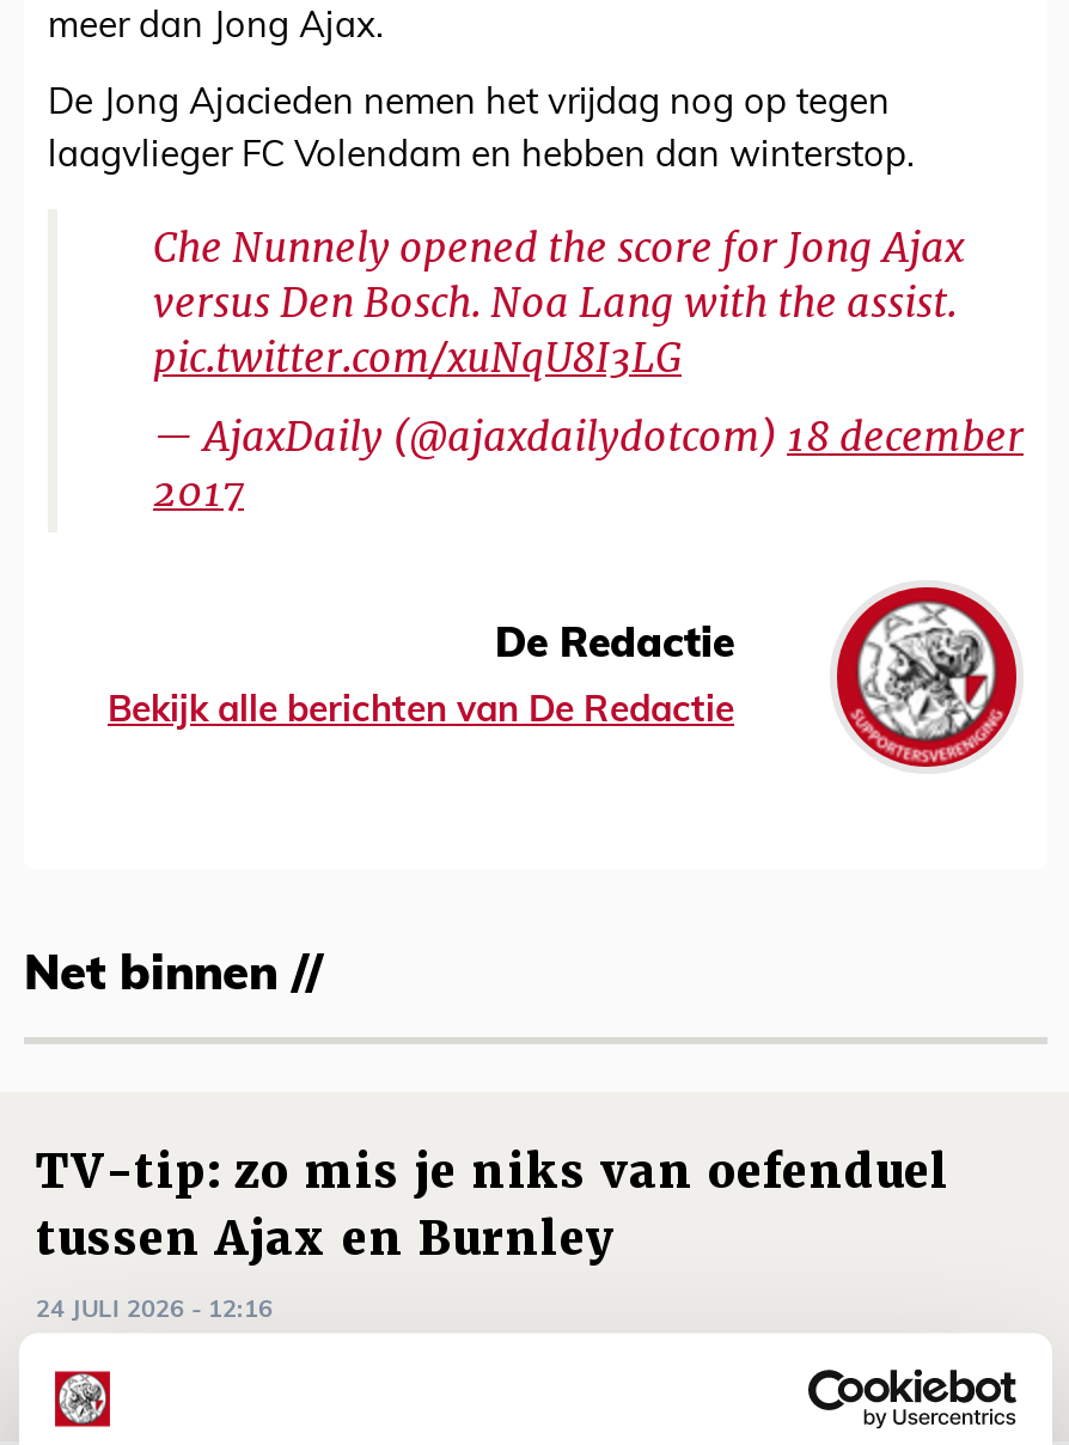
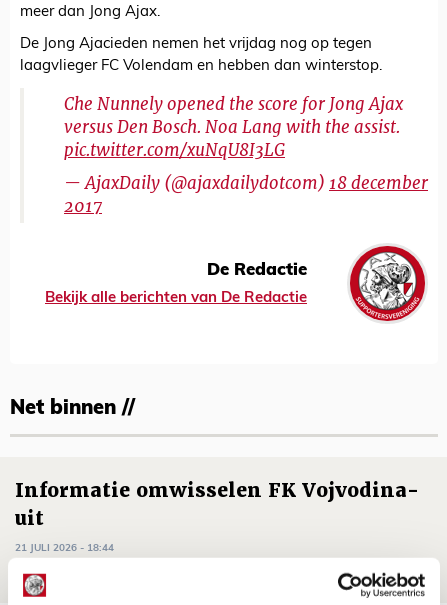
[36,1143,949,1269] TV-tip: zo mis je niks van oefenduel | tussen Ajax en Burnley -> [15,478,419,531] Informatie omwisselen FK Vojvodina- | uit
[36,1297,273,1323] 24 JULI 2026 - 12:16 -> [15,543,114,554] 21 JULI 2026 - 18:44

